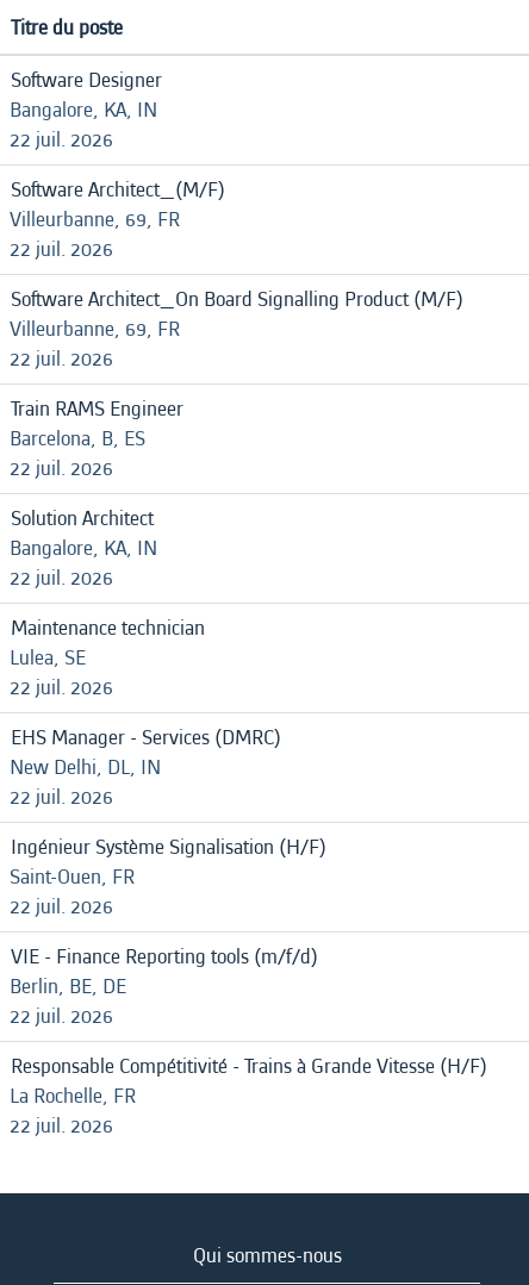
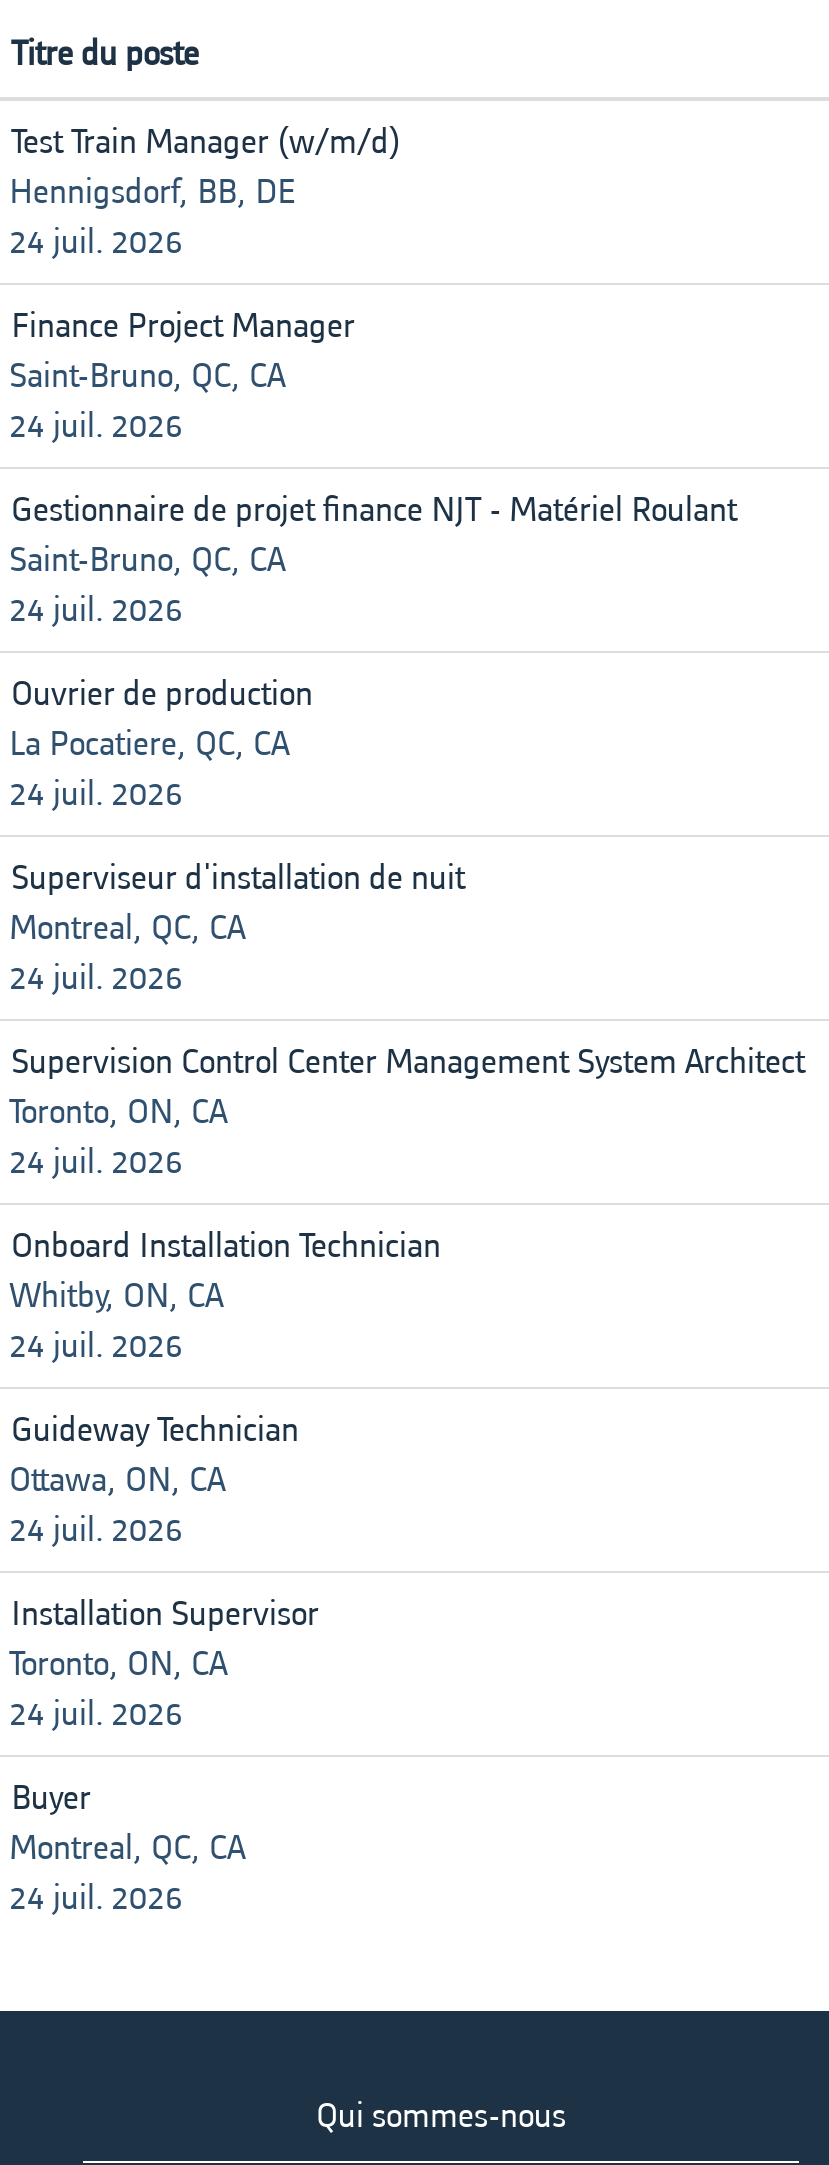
[10,66,162,155] Software Designer | Bangalore, KA, IN | 22 juil. 2026 -> [9,117,401,267] Test Train Manager (w/m/d) | Hennigsdorf, BB, DE | 24 juil. 2026
[10,175,225,264] Software Architect_(M/F) | Villeurbanne, 69, FR | 22 juil. 2026 -> [9,301,355,451] Finance Project Manager | Saint-Bruno, QC, CA | 24 juil. 2026
[10,285,463,374] Software Architect_On Board Signalling Product (M/F) | Villeurbanne, 69, FR | 22 juil. 2026 -> [9,485,737,635] Gestionnaire de projet finance NJT - Matériel Roulant | Saint-Bruno, QC, CA | 24 juil. 2026
[10,394,183,484] Train RAMS Engineer | Barcelona, B, ES | 22 juil. 2026 -> [9,669,313,819] Ouvrier de production | La Pocatiere, QC, CA | 24 juil. 2026
[10,504,157,593] Solution Architect | Bangalore, KA, IN | 22 juil. 2026 -> [9,853,465,1003] Superviseur d'installation de nuit | Montreal, QC, CA | 24 juil. 2026
[10,613,205,703] Maintenance technician | Lulea, SE | 22 juil. 2026 -> [9,1037,805,1187] Supervision Control Center Management System Architect | Toronto, ON, CA | 24 juil. 2026
[10,723,281,812] EHS Manager - Services (DMRC) | New Delhi, DL, IN | 22 juil. 2026 -> [9,1221,441,1371] Onboard Installation Technician | Whitby, ON, CA | 24 juil. 2026
[10,832,326,922] Ingénieur Système Signalisation (H/F) | Saint-Ouen, FR | 22 juil. 2026 -> [9,1405,299,1555] Guideway Technician | Ottawa, ON, CA | 24 juil. 2026
[10,942,318,1031] VIE - Finance Reporting tools (m/f/d) | Berlin, BE, DE | 22 juil. 2026 -> [9,1589,319,1739] Installation Supervisor | Toronto, ON, CA | 24 juil. 2026
[10,1052,487,1141] Responsable Compétitivité - Trains à Grande Vitesse (H/F) | La Rochelle, FR | 22 juil. 2026 -> [9,1773,245,1923] Buyer | Montreal, QC, CA | 24 juil. 2026

